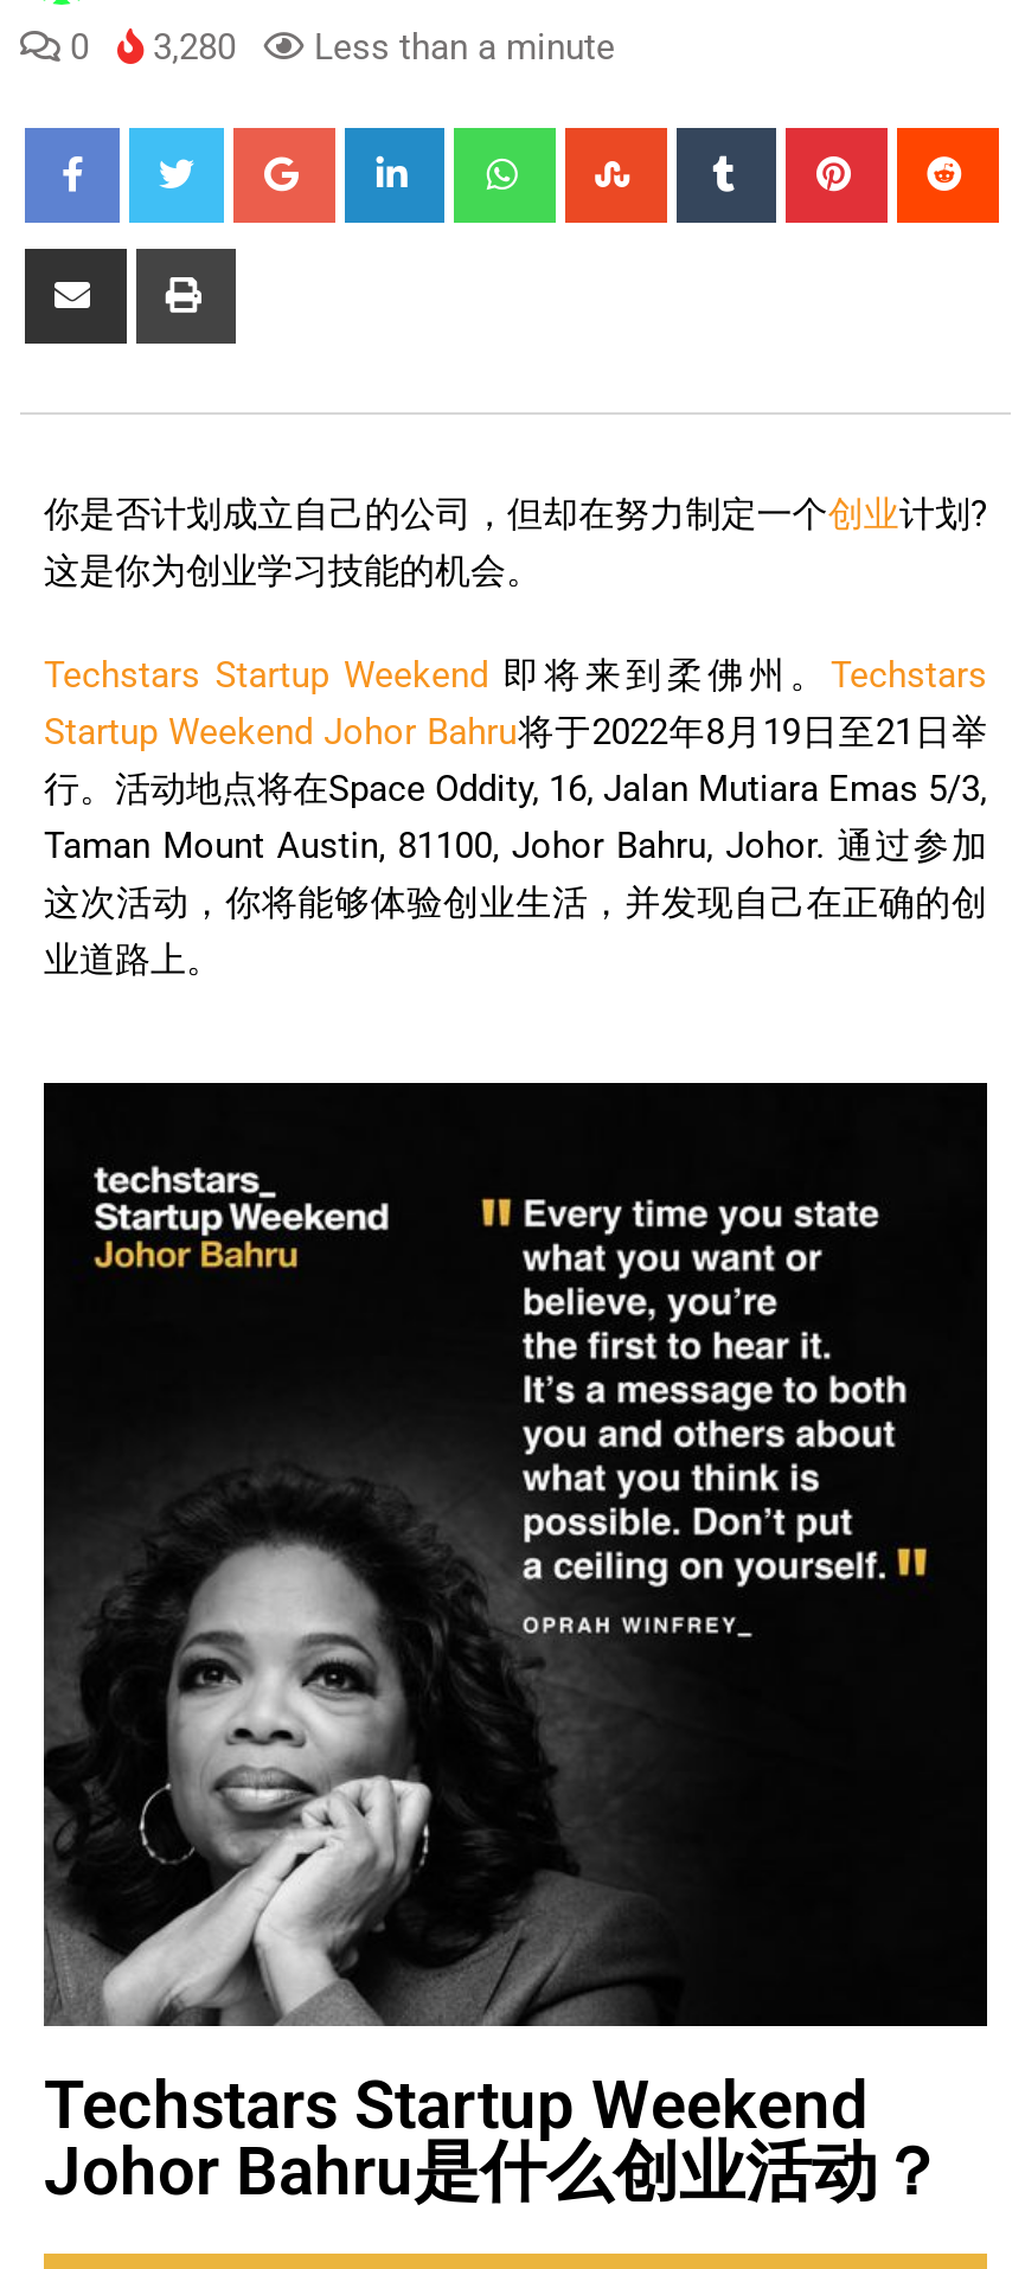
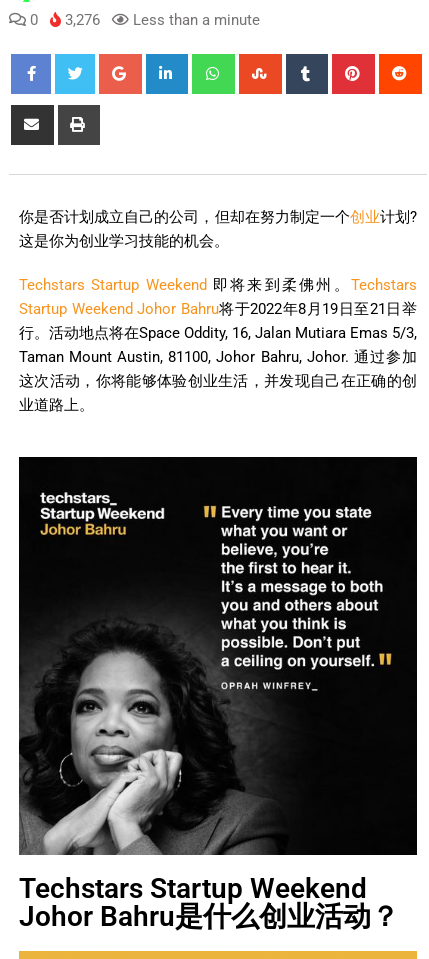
[60,26,615,69] 0 3,280 Less than a minute -> [26,11,260,29] 0 3,276 Less than a minute

